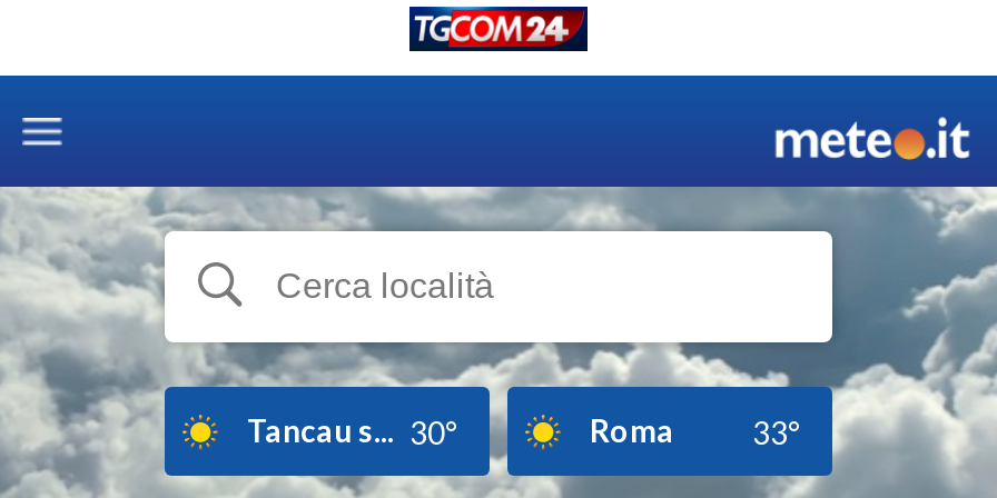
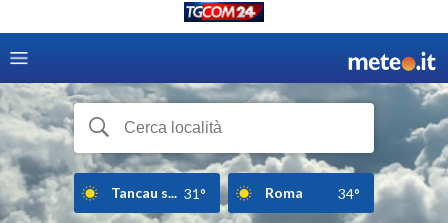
[247,410,458,450] Tancau s... 30° -> [111,183,206,201] Tancau s... 31°
[752,412,801,450] 33° -> [338,184,360,201] 34°

